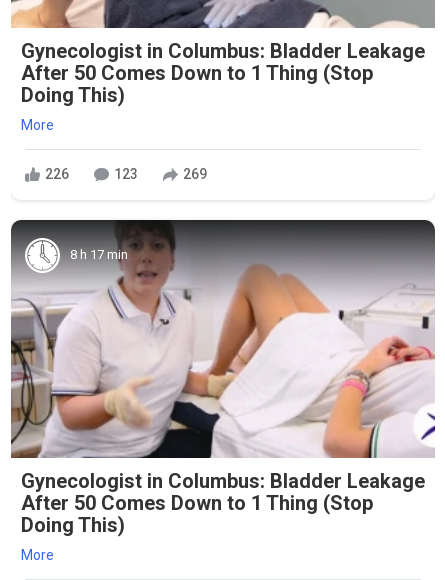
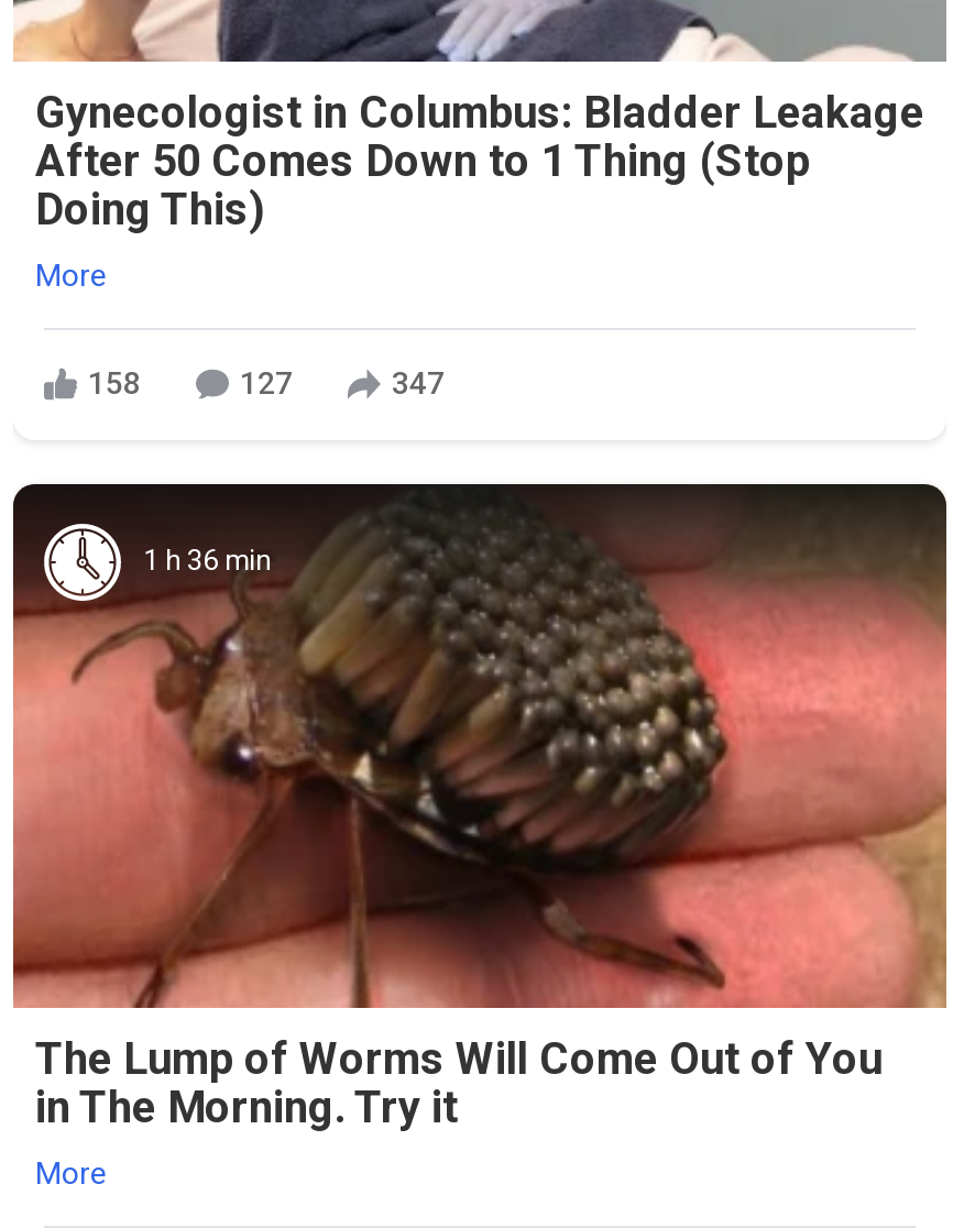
[45,166,207,182] 226 | 123 | 269 -> [88,365,445,401] 158 | 127 | 347
[10,223,436,459] [image] | 8 h 17 min -> [13,489,949,968] [image] | 1 h 36 min
[21,469,425,537] Gynecologist in Columbus: Bladder Leakage | After 50 Comes Down to 1 Thing (Stop | Doing This) -> [35,1032,883,1133] The Lump of Worms Will Come Out of You | in The Morning. Try it

